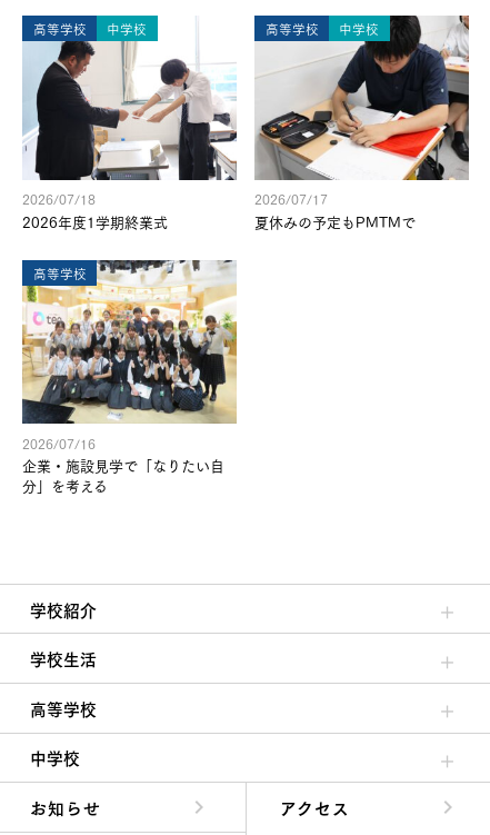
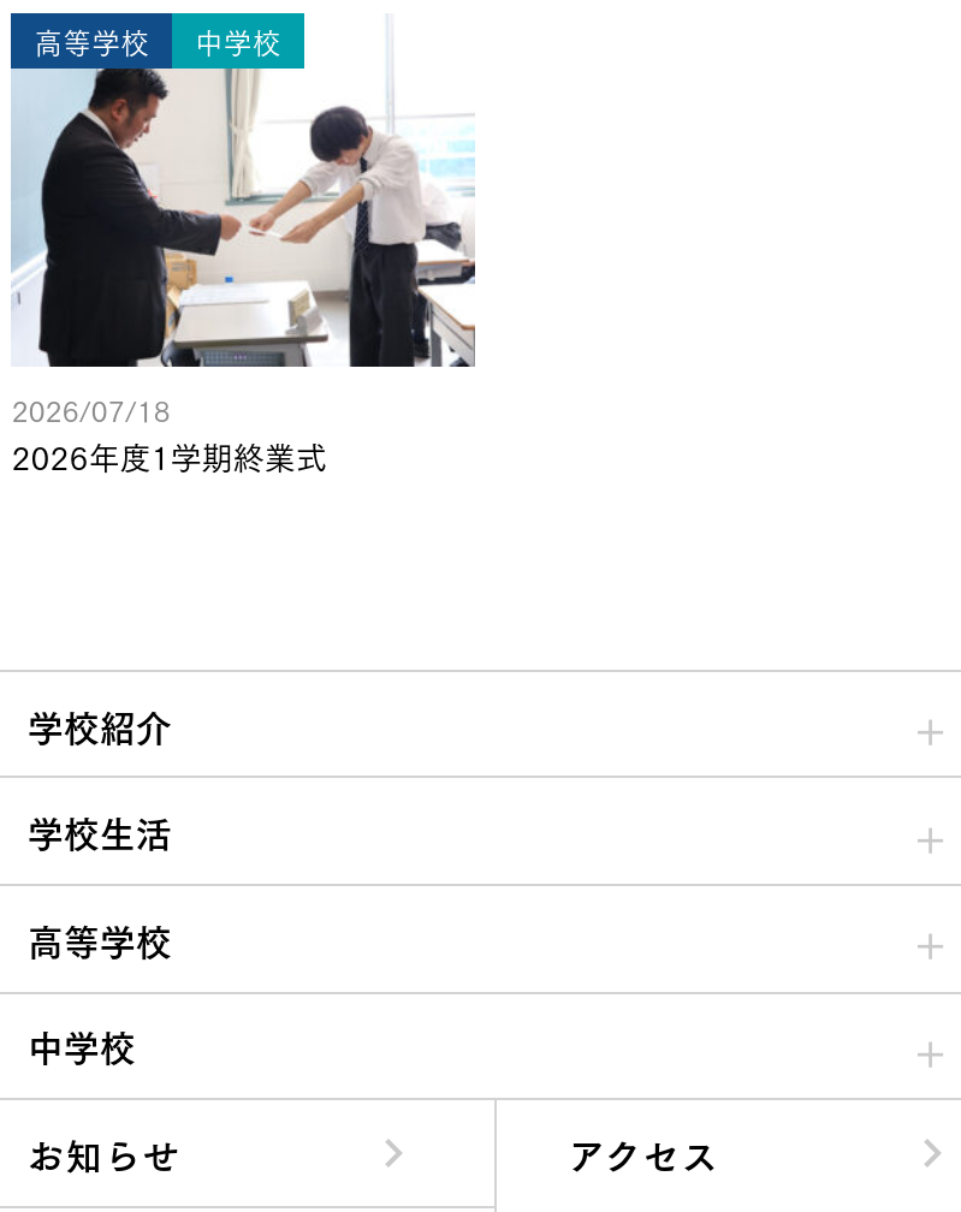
[254,14,470,181] [image] | 高等学校 | 中学校 -> none
[21,188,416,425] [image] | 2026/07/17 | 夏休みの予定もPMTMで | 高等学校 -> none
[23,432,225,496] 2026/07/16 | 企業・施設見学で「なりたい自 | 分」を考える -> none

